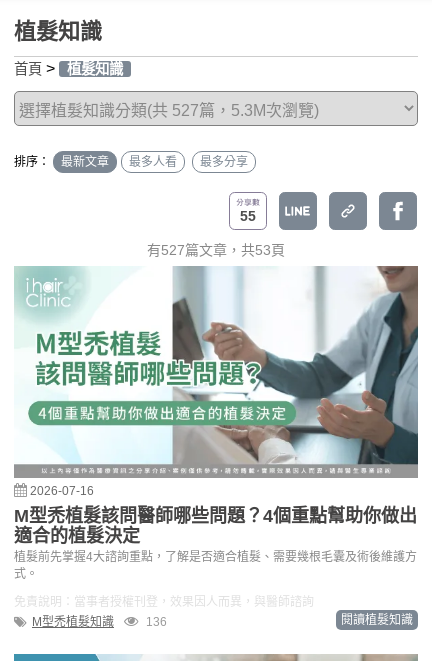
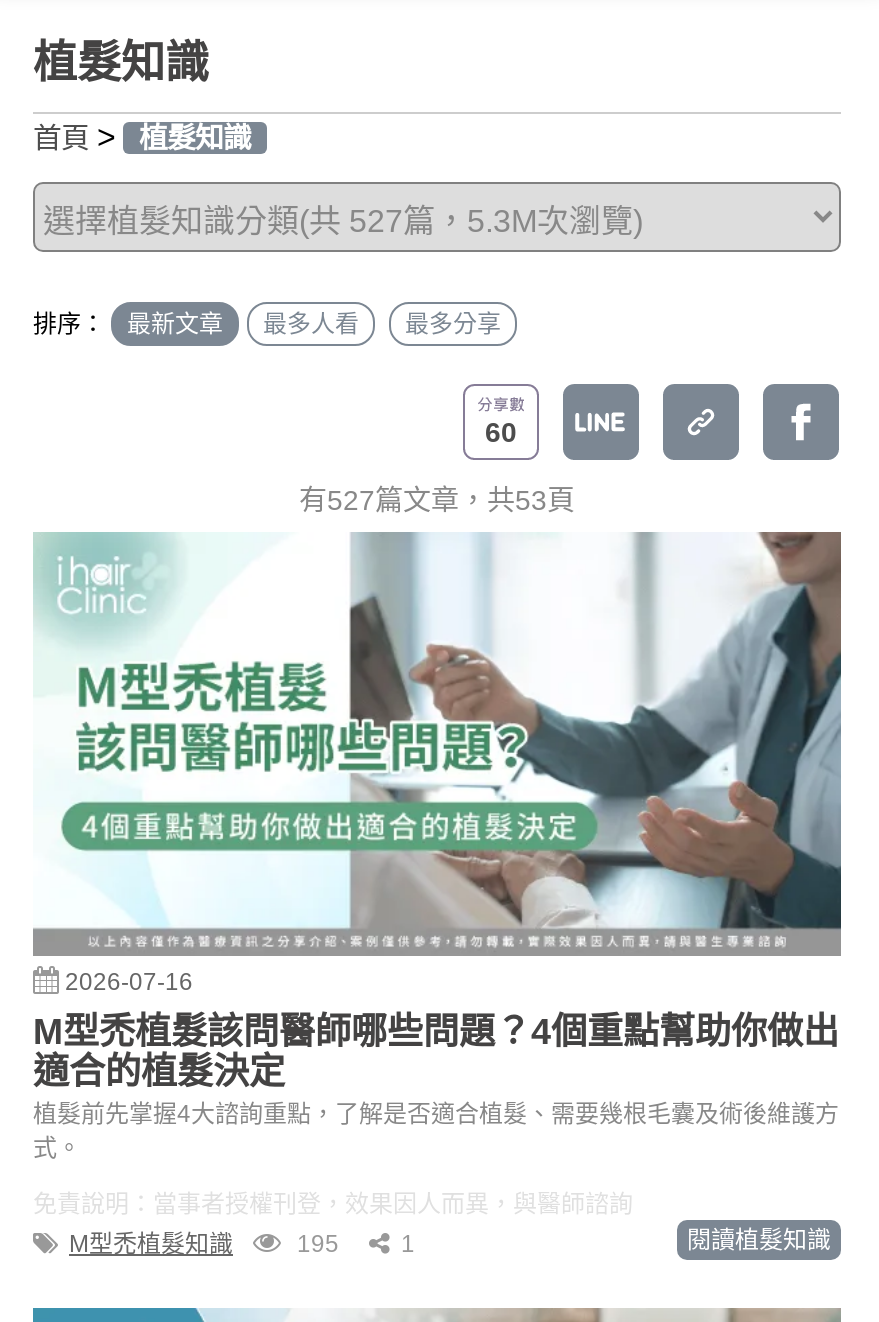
[240,208,256,224] 55 -> [485,416,517,448] 60
[143,615,167,629] 136 -> [291,1230,415,1258] 195 | 1

